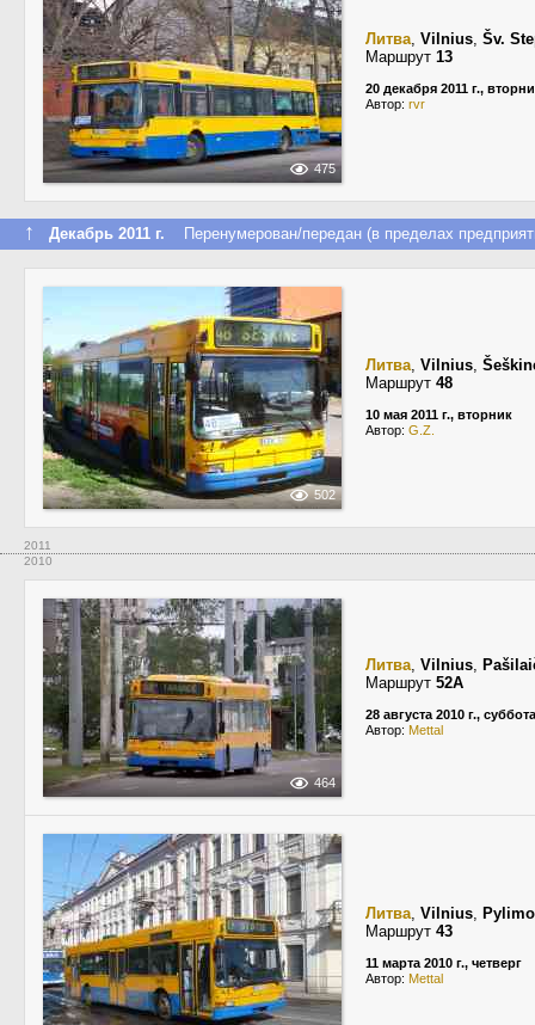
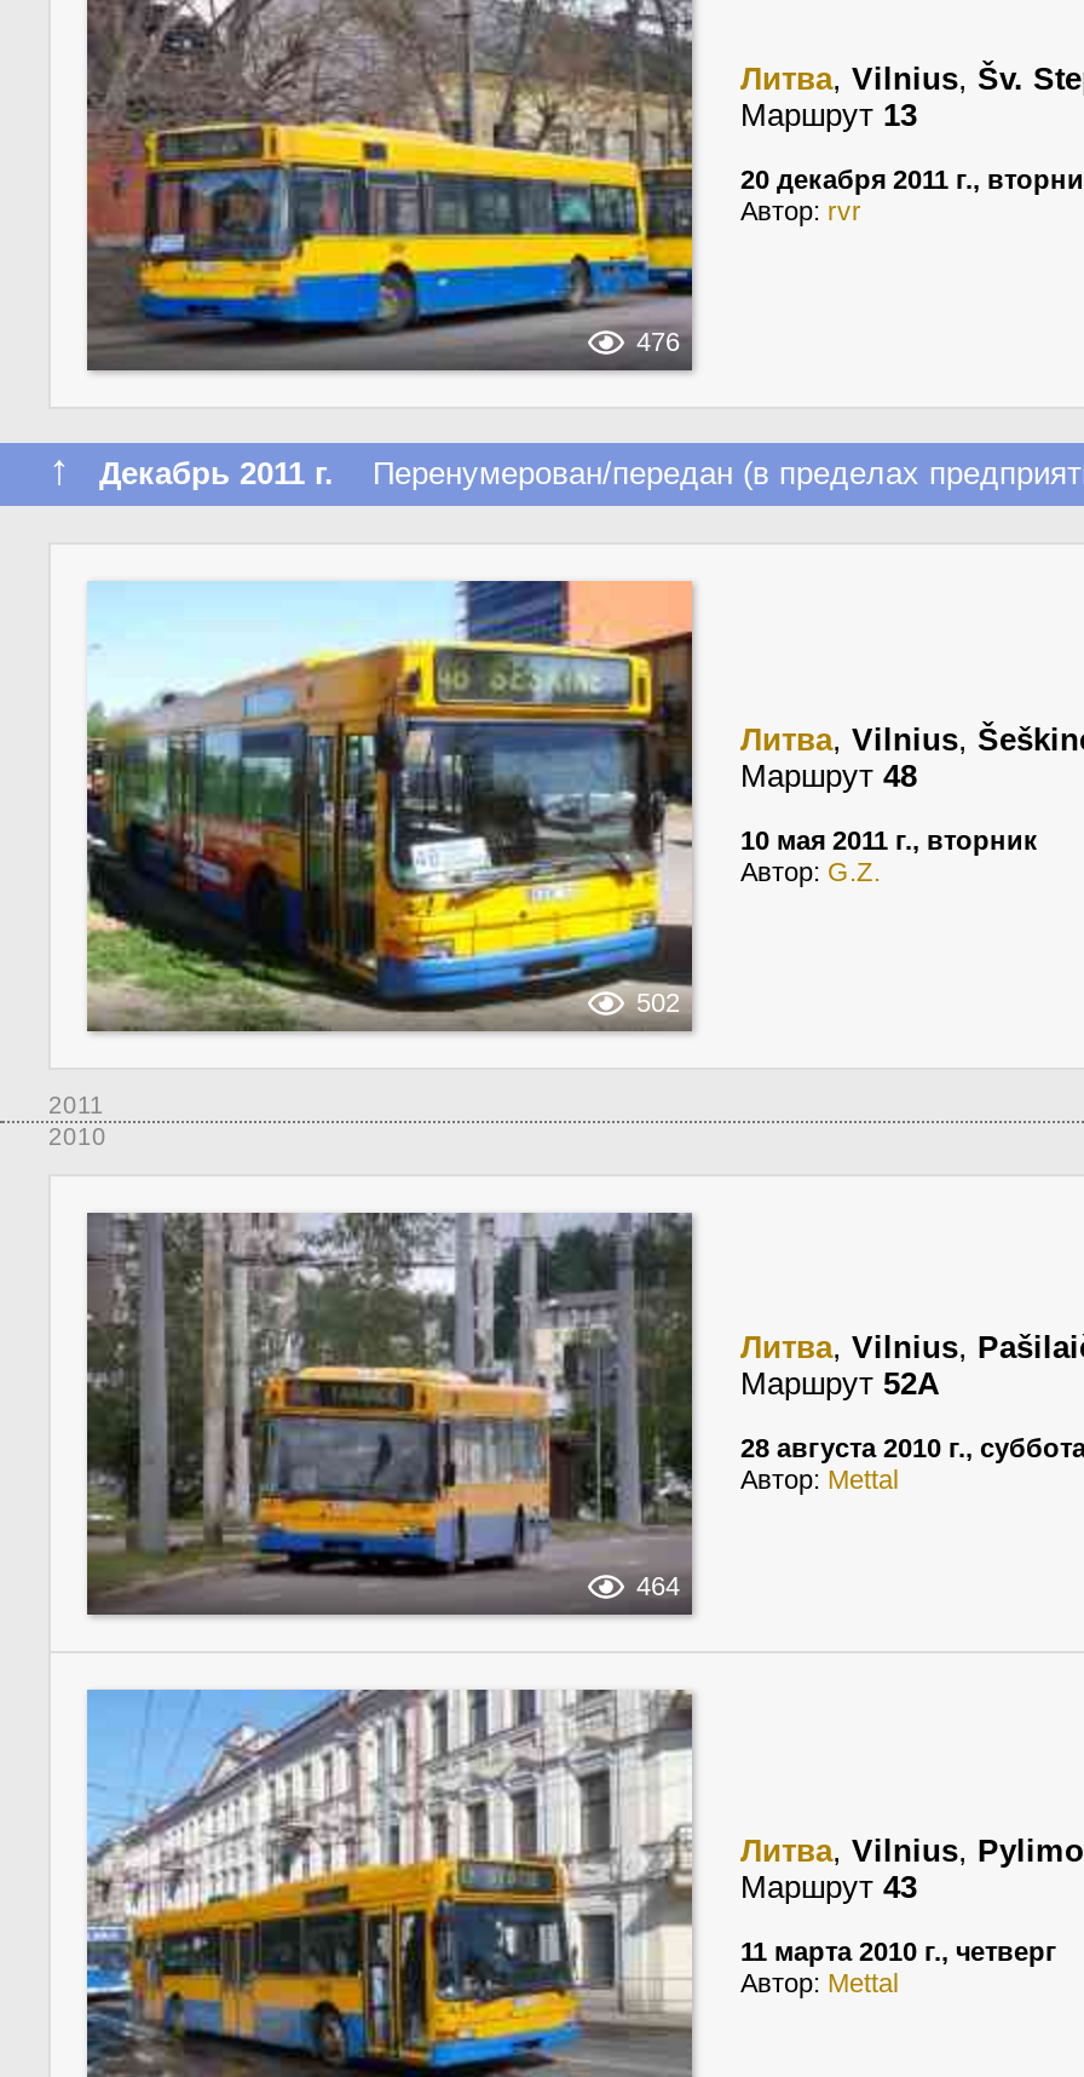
[314,161,336,176] 475 -> [636,327,680,356] 476

